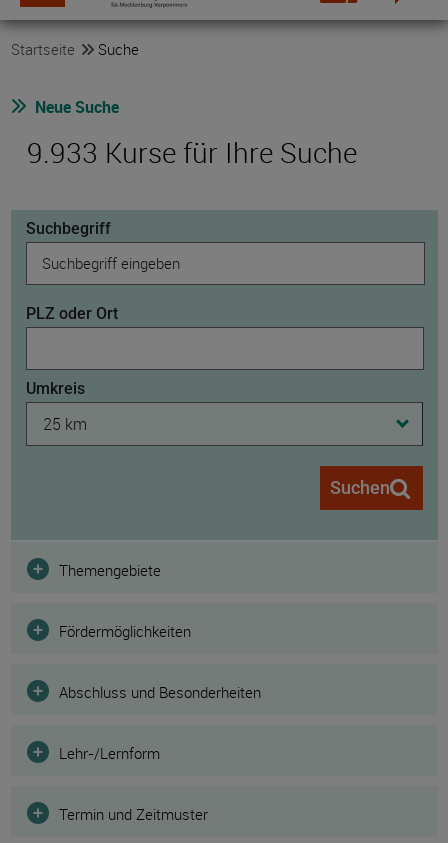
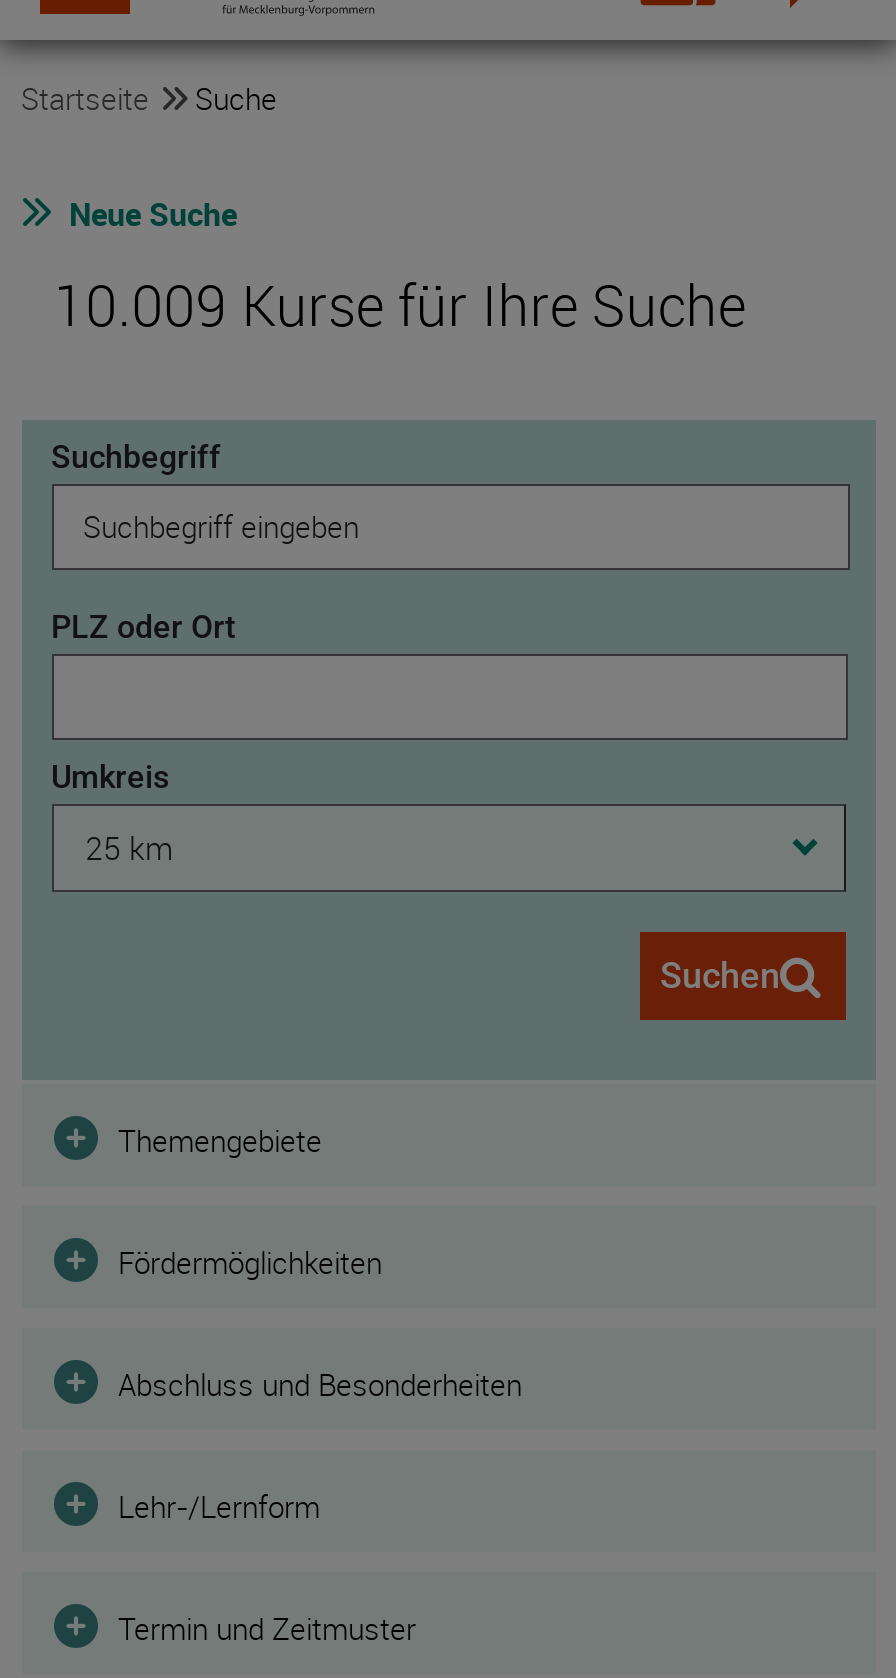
[27,134,357,171] 9.933 Kurse für Ihre Suche -> [54,268,746,342] 10.009 Kurse für Ihre Suche

